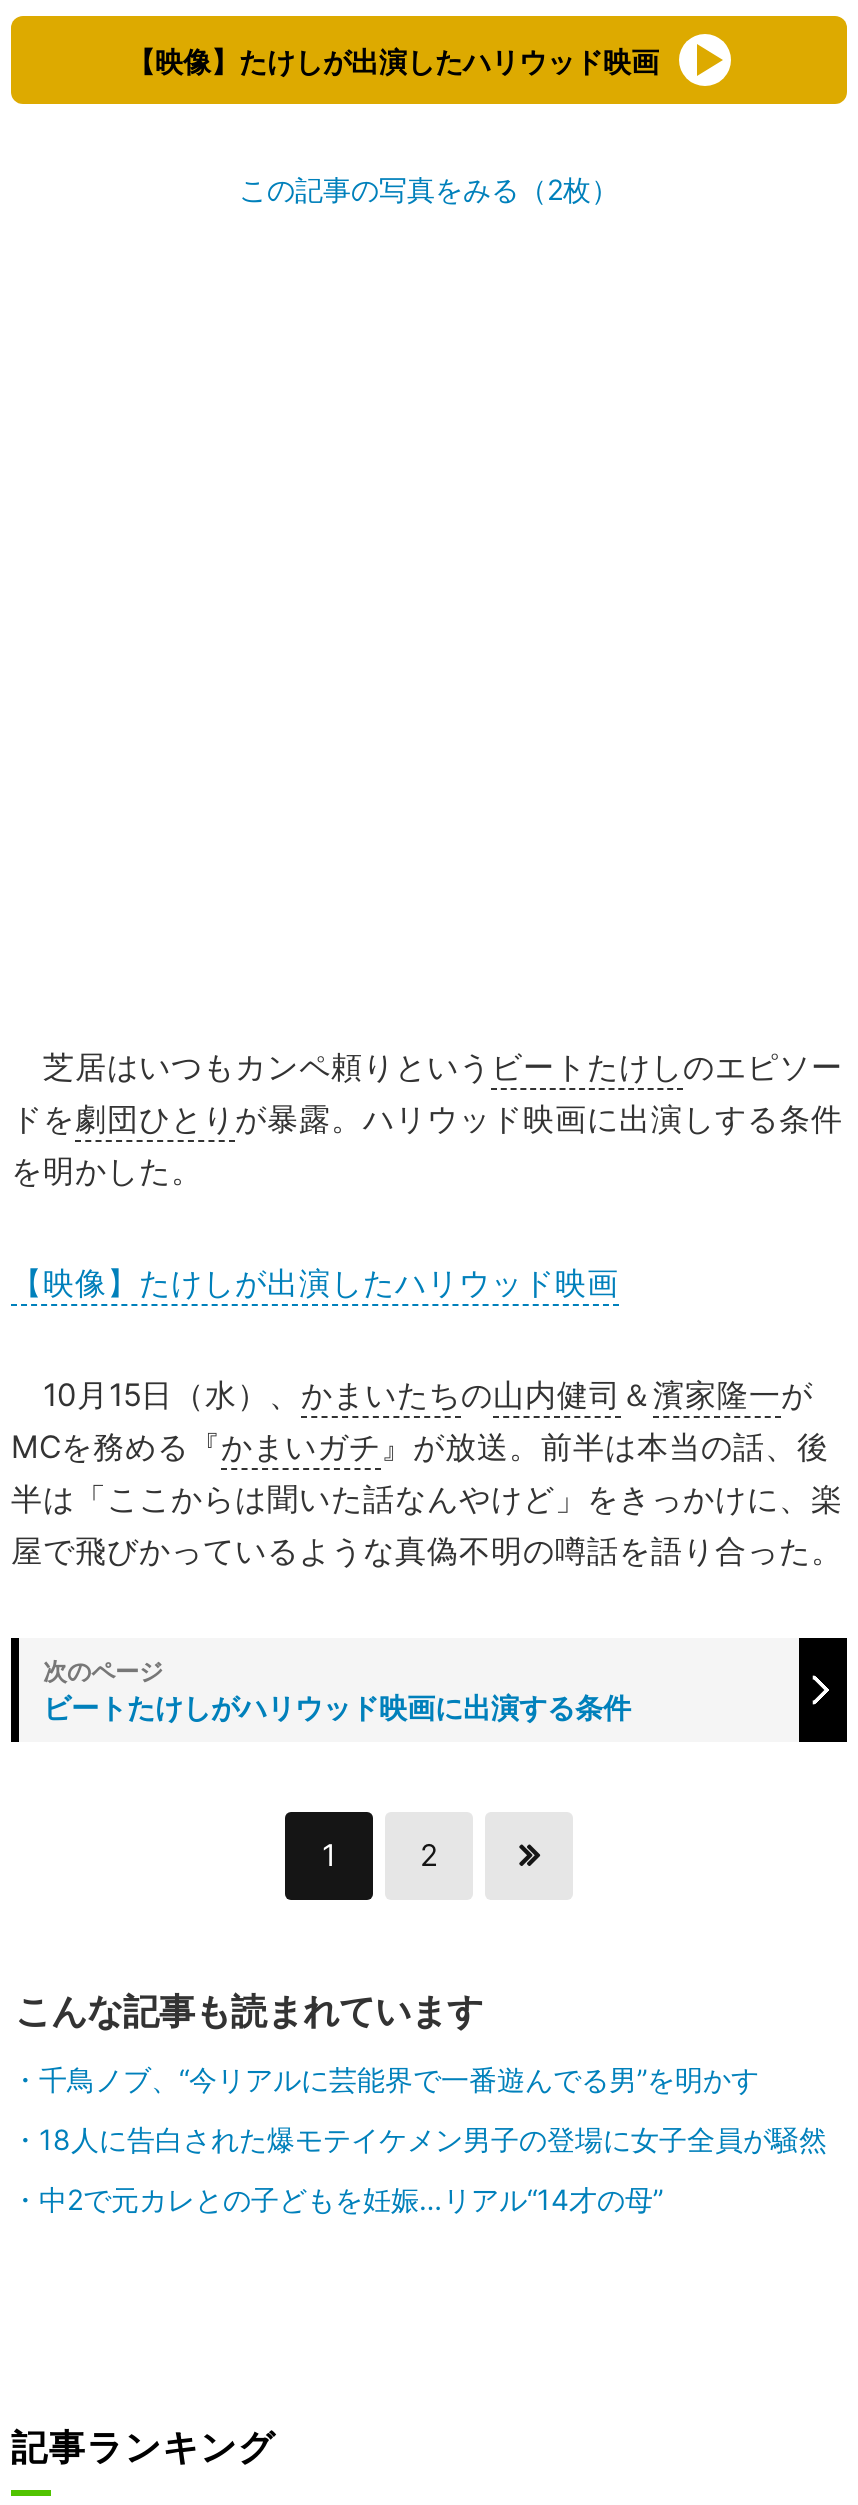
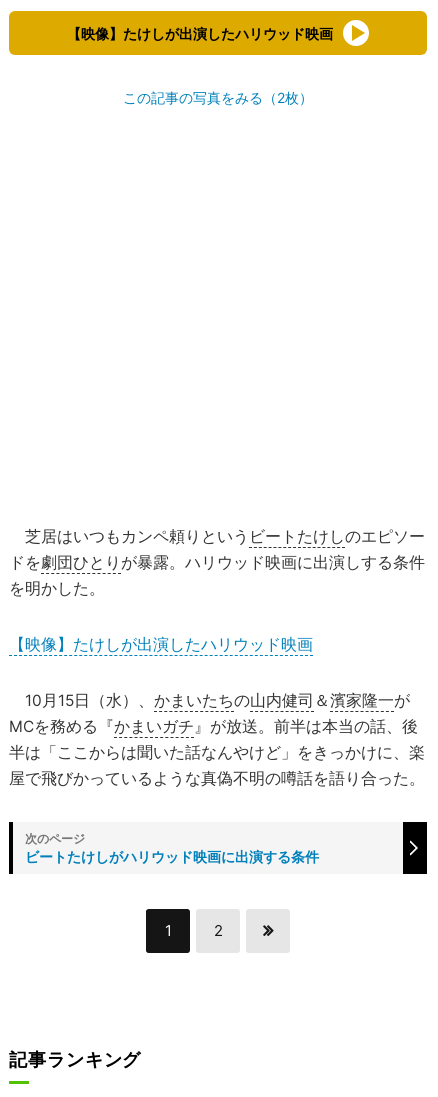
[15,1991,827,2217] こんな記事も読まれています | 千鳥ノブ、“今リアルに芸能界で一番遊んでる男”を明かす | 18人に告白された爆モテイケメン男子の登場に女子全員が騒然 | 中2で元カレとの子どもを妊娠…リアル“14才の母” -> none

